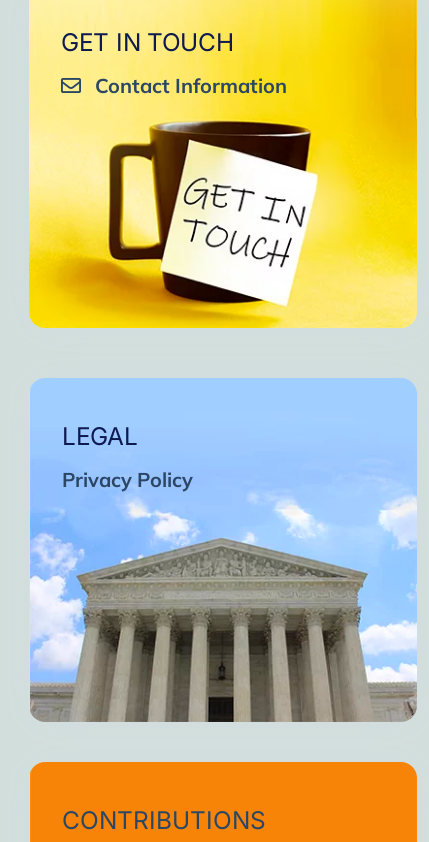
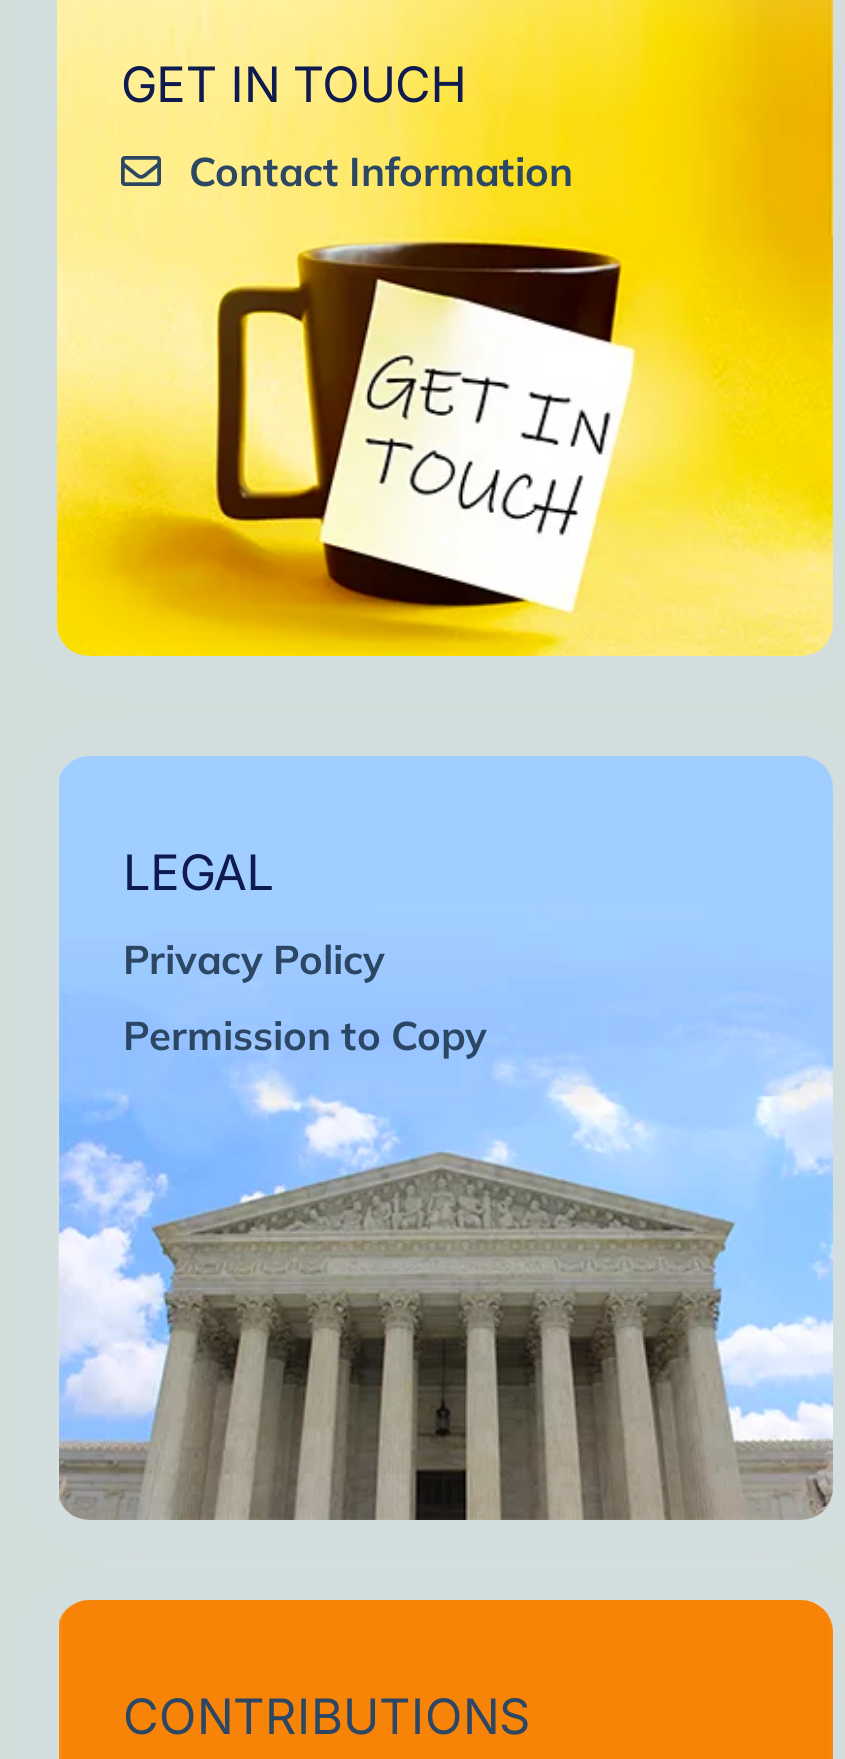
none -> [123,1009,487,1059] Permission to Copy

